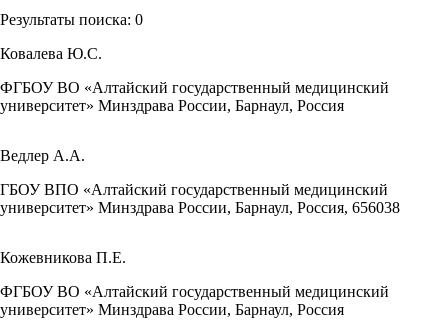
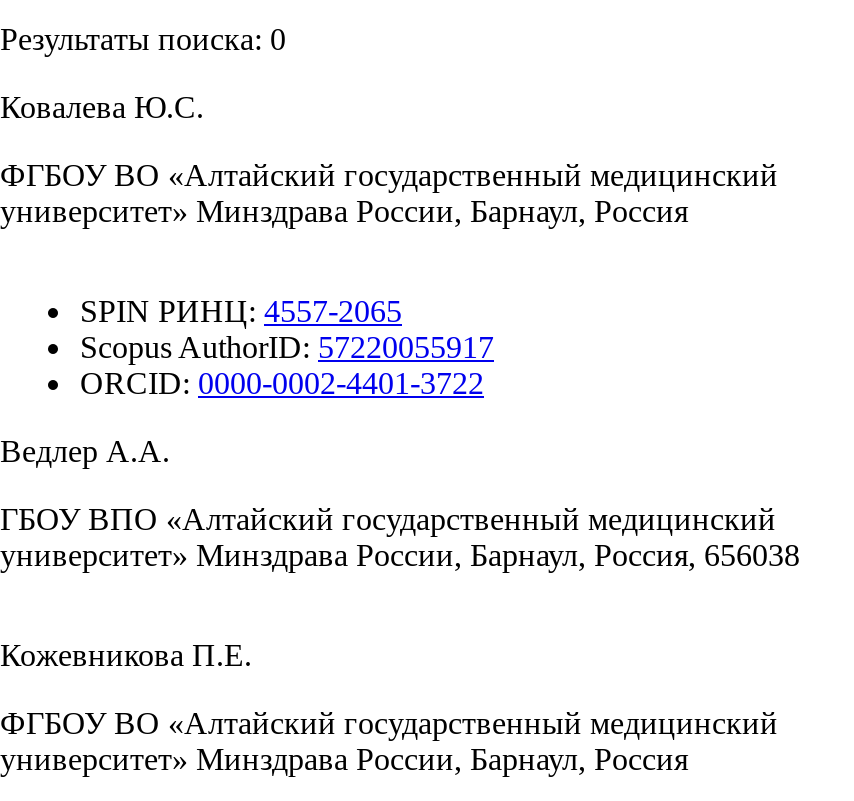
none -> [80,294,494,400] SPIN РИНЦ: 4557-2065 | Scopus AuthorID: 57220055917 | ORCID: 0000-0002-4401-3722

